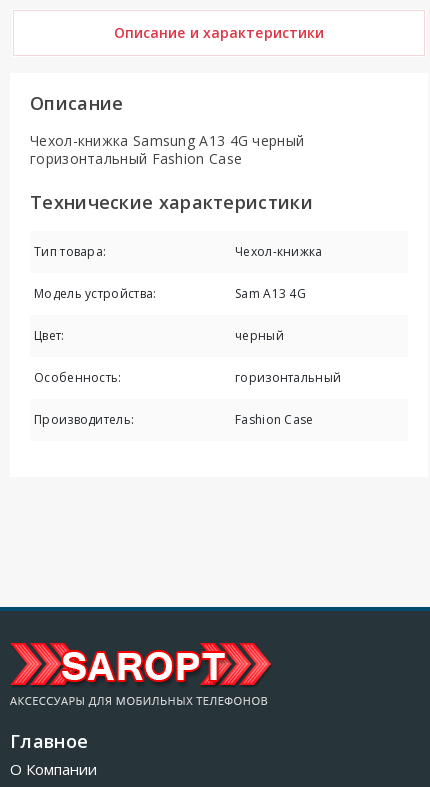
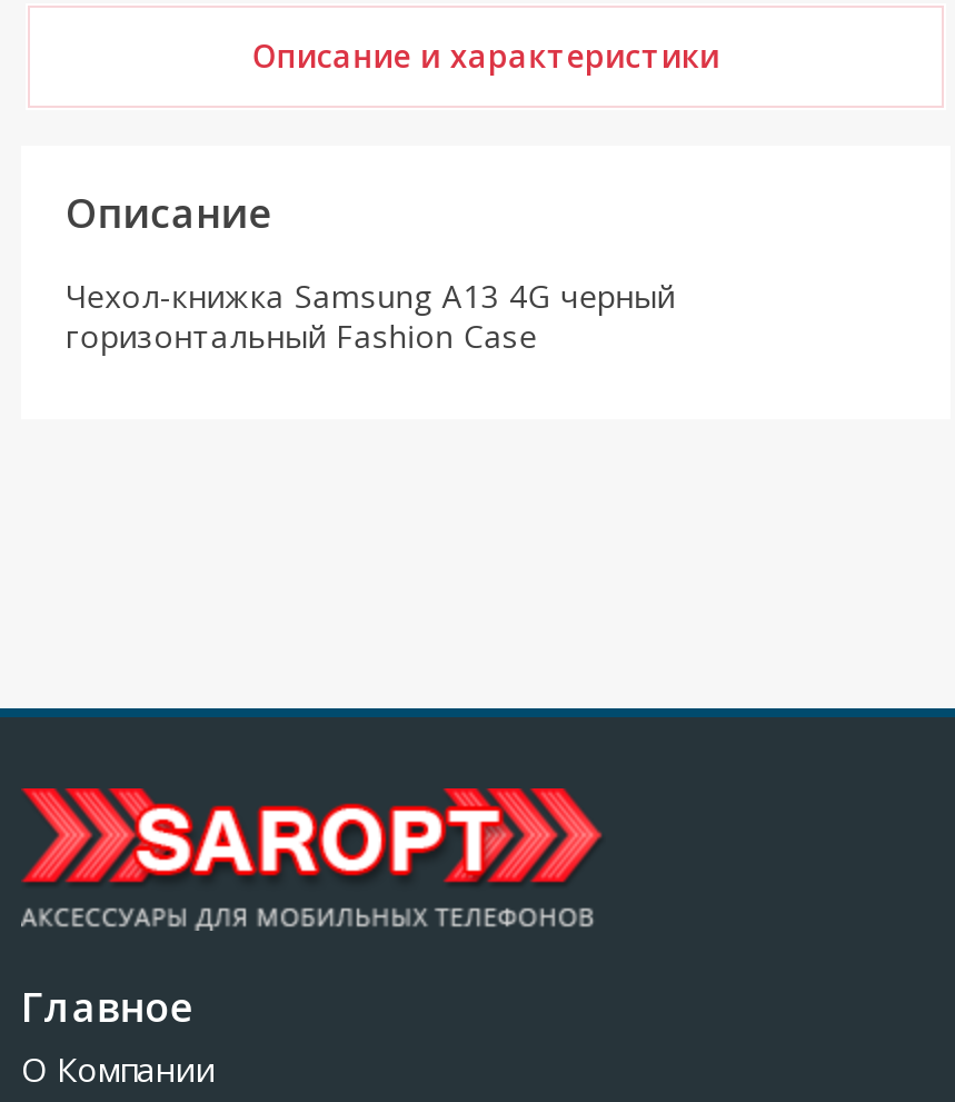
[30,190,341,428] Технические характеристики | Тип товара: | Чехол-книжка | Модель устройства: | Sam A13 4G | Цвет: | черный | Особенность: | горизонтальный | Производитель: | Fashion Case -> none

